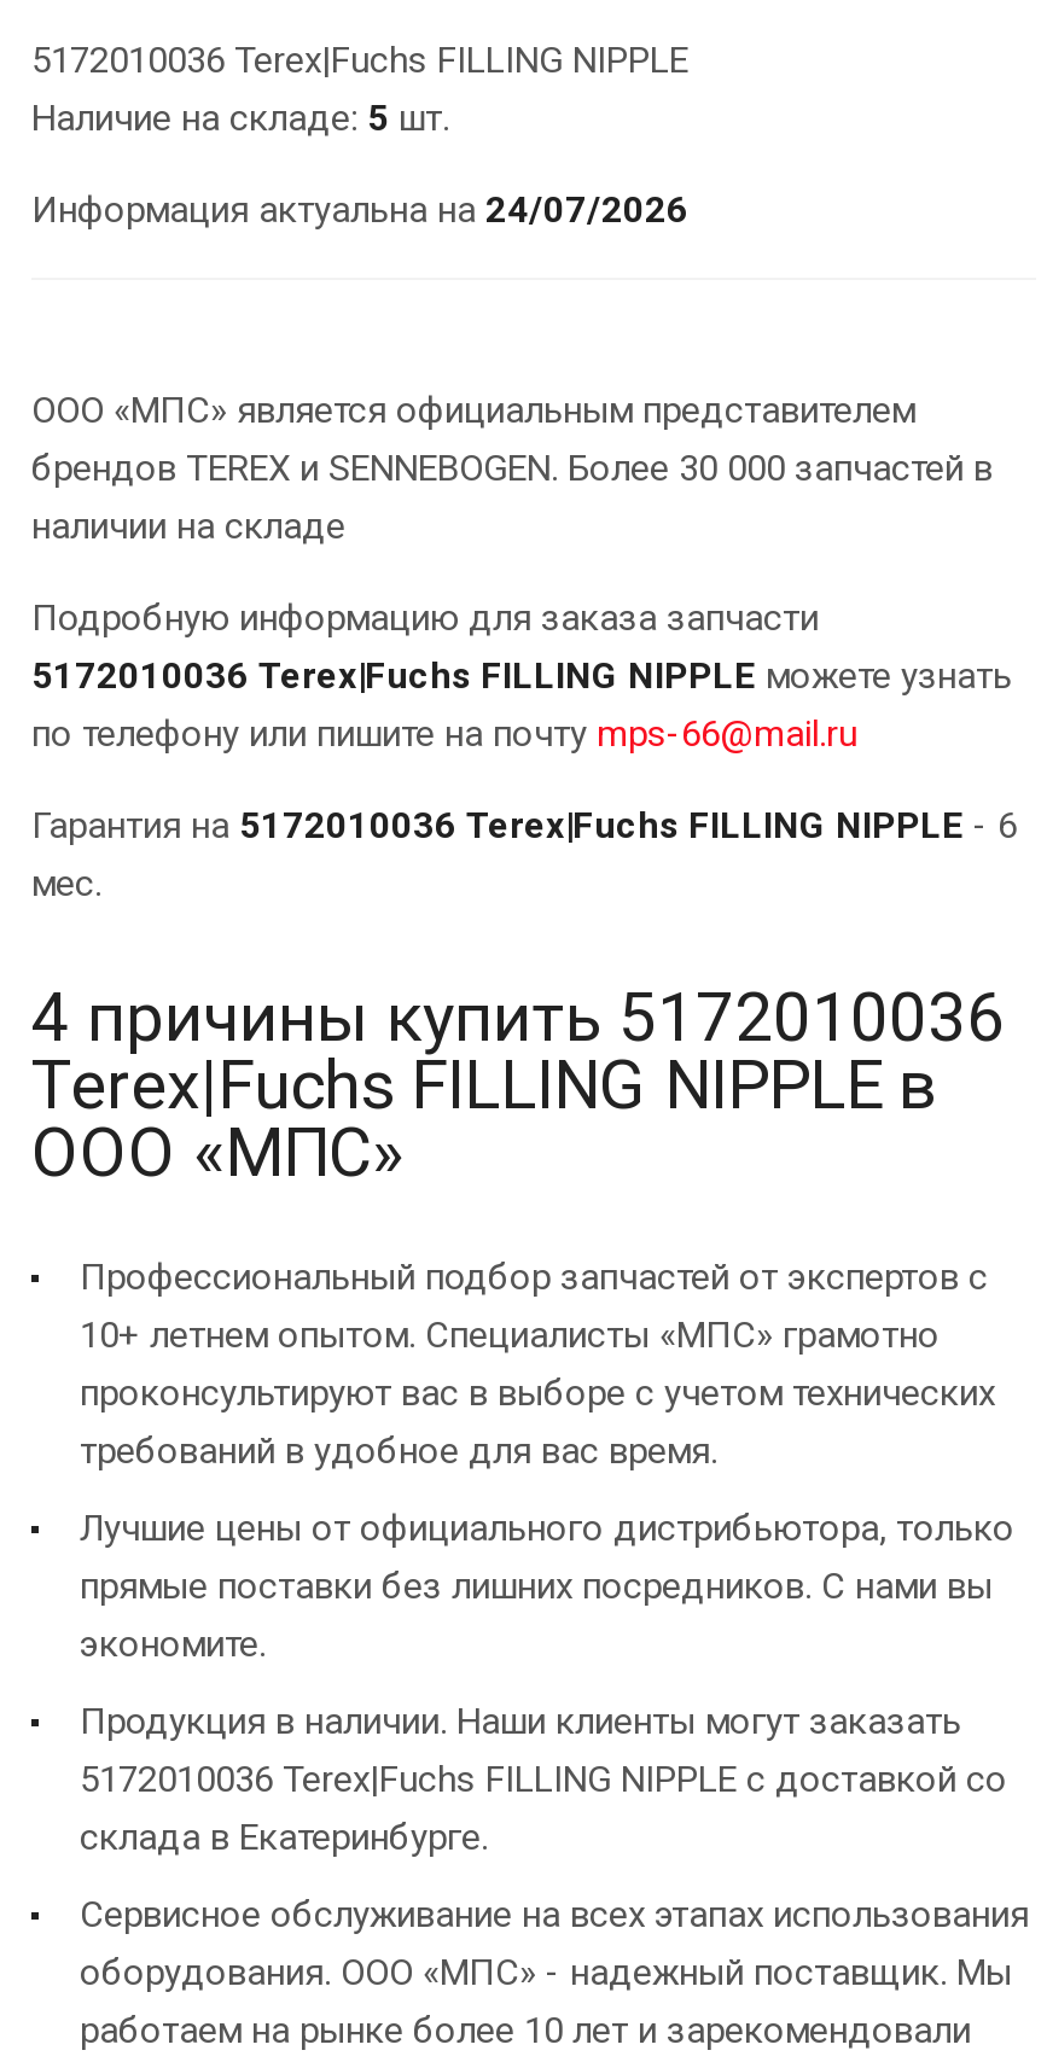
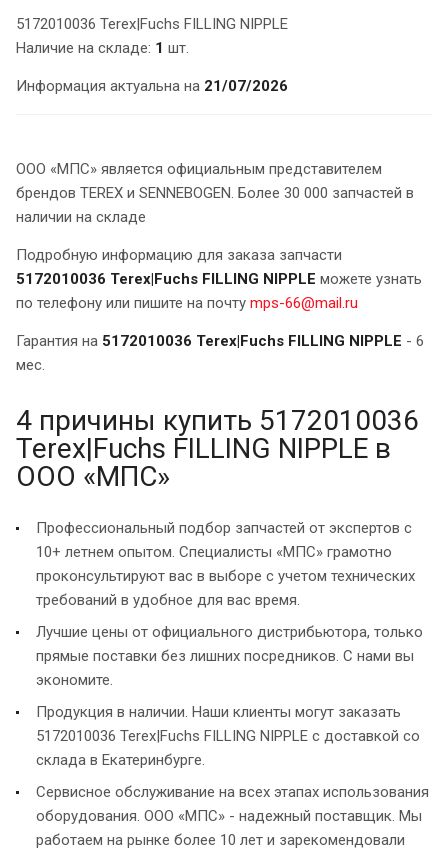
[31,96,449,140] Наличие на складе: 5 шт. -> [16,39,189,57] Наличие на складе: 1 шт.
[31,188,688,231] Информация актуальна на 24/07/2026 -> [16,77,288,95] Информация актуальна на 21/07/2026

